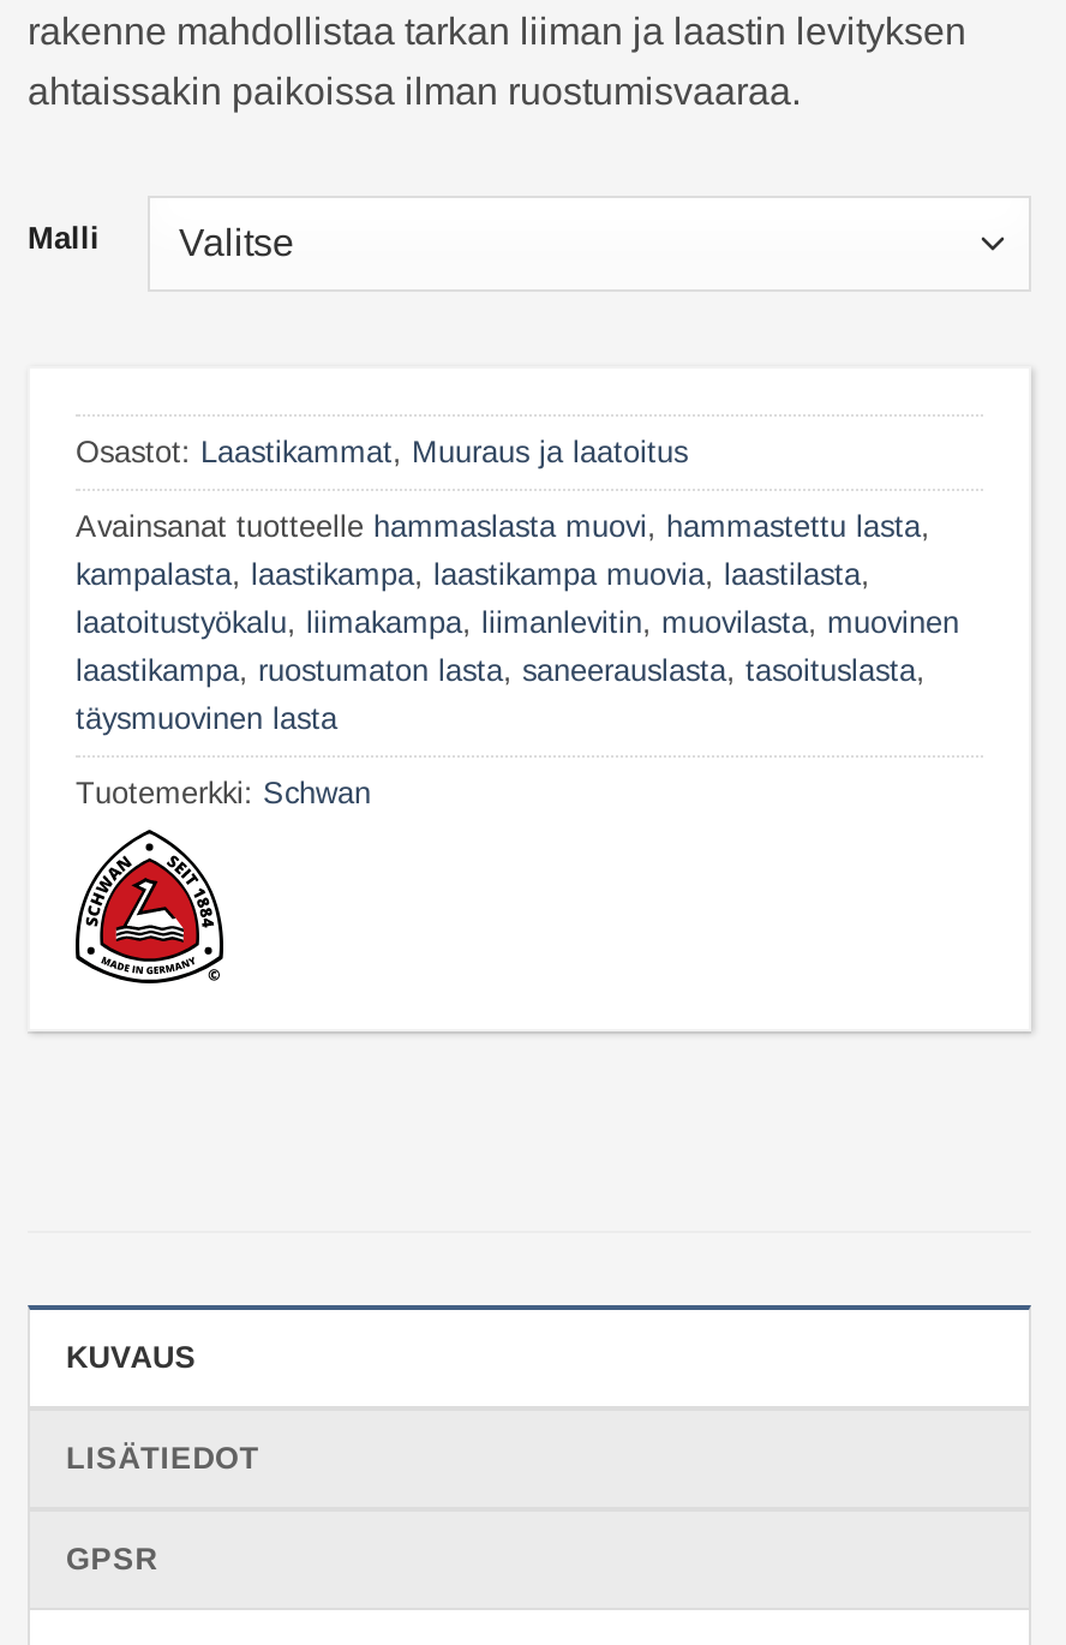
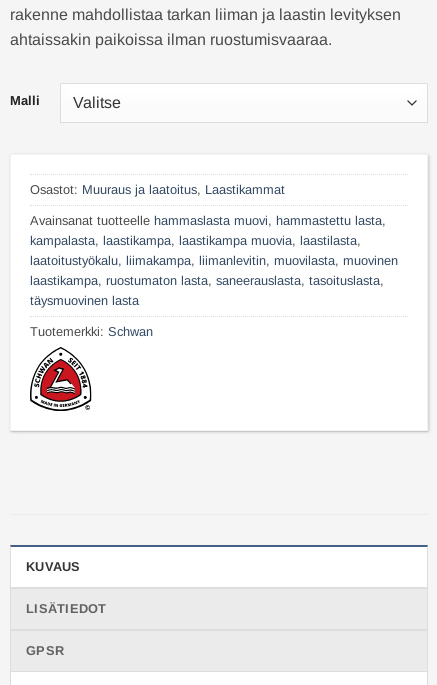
[76,433,688,469] Osastot: Laastikammat, Muuraus ja laatoitus -> [30,182,285,197] Osastot: Muuraus ja laatoitus, Laastikammat

